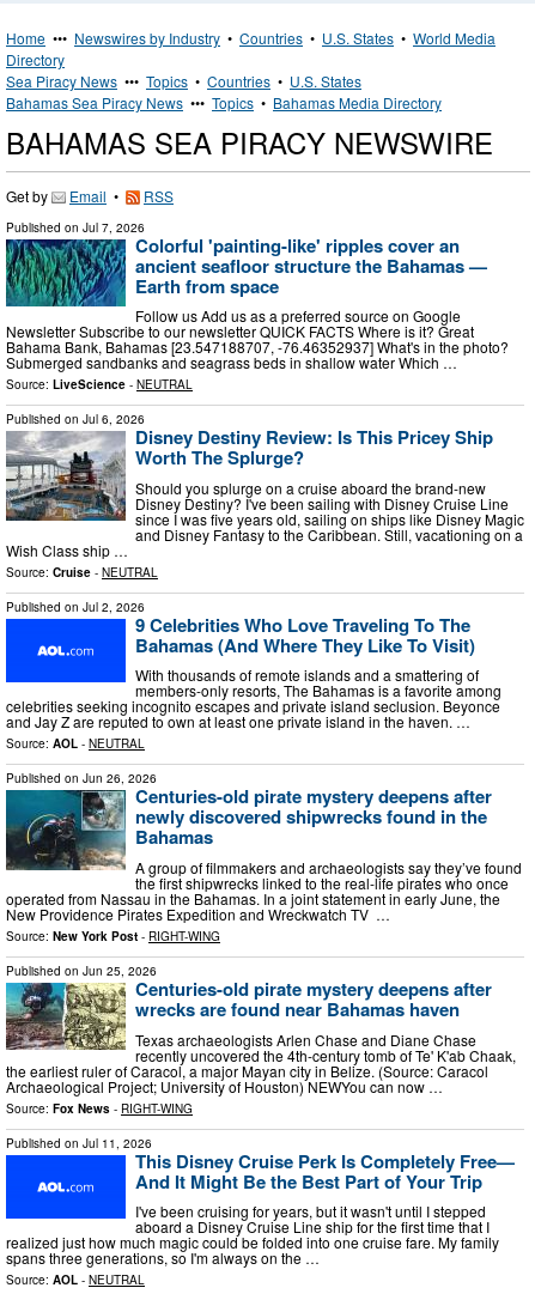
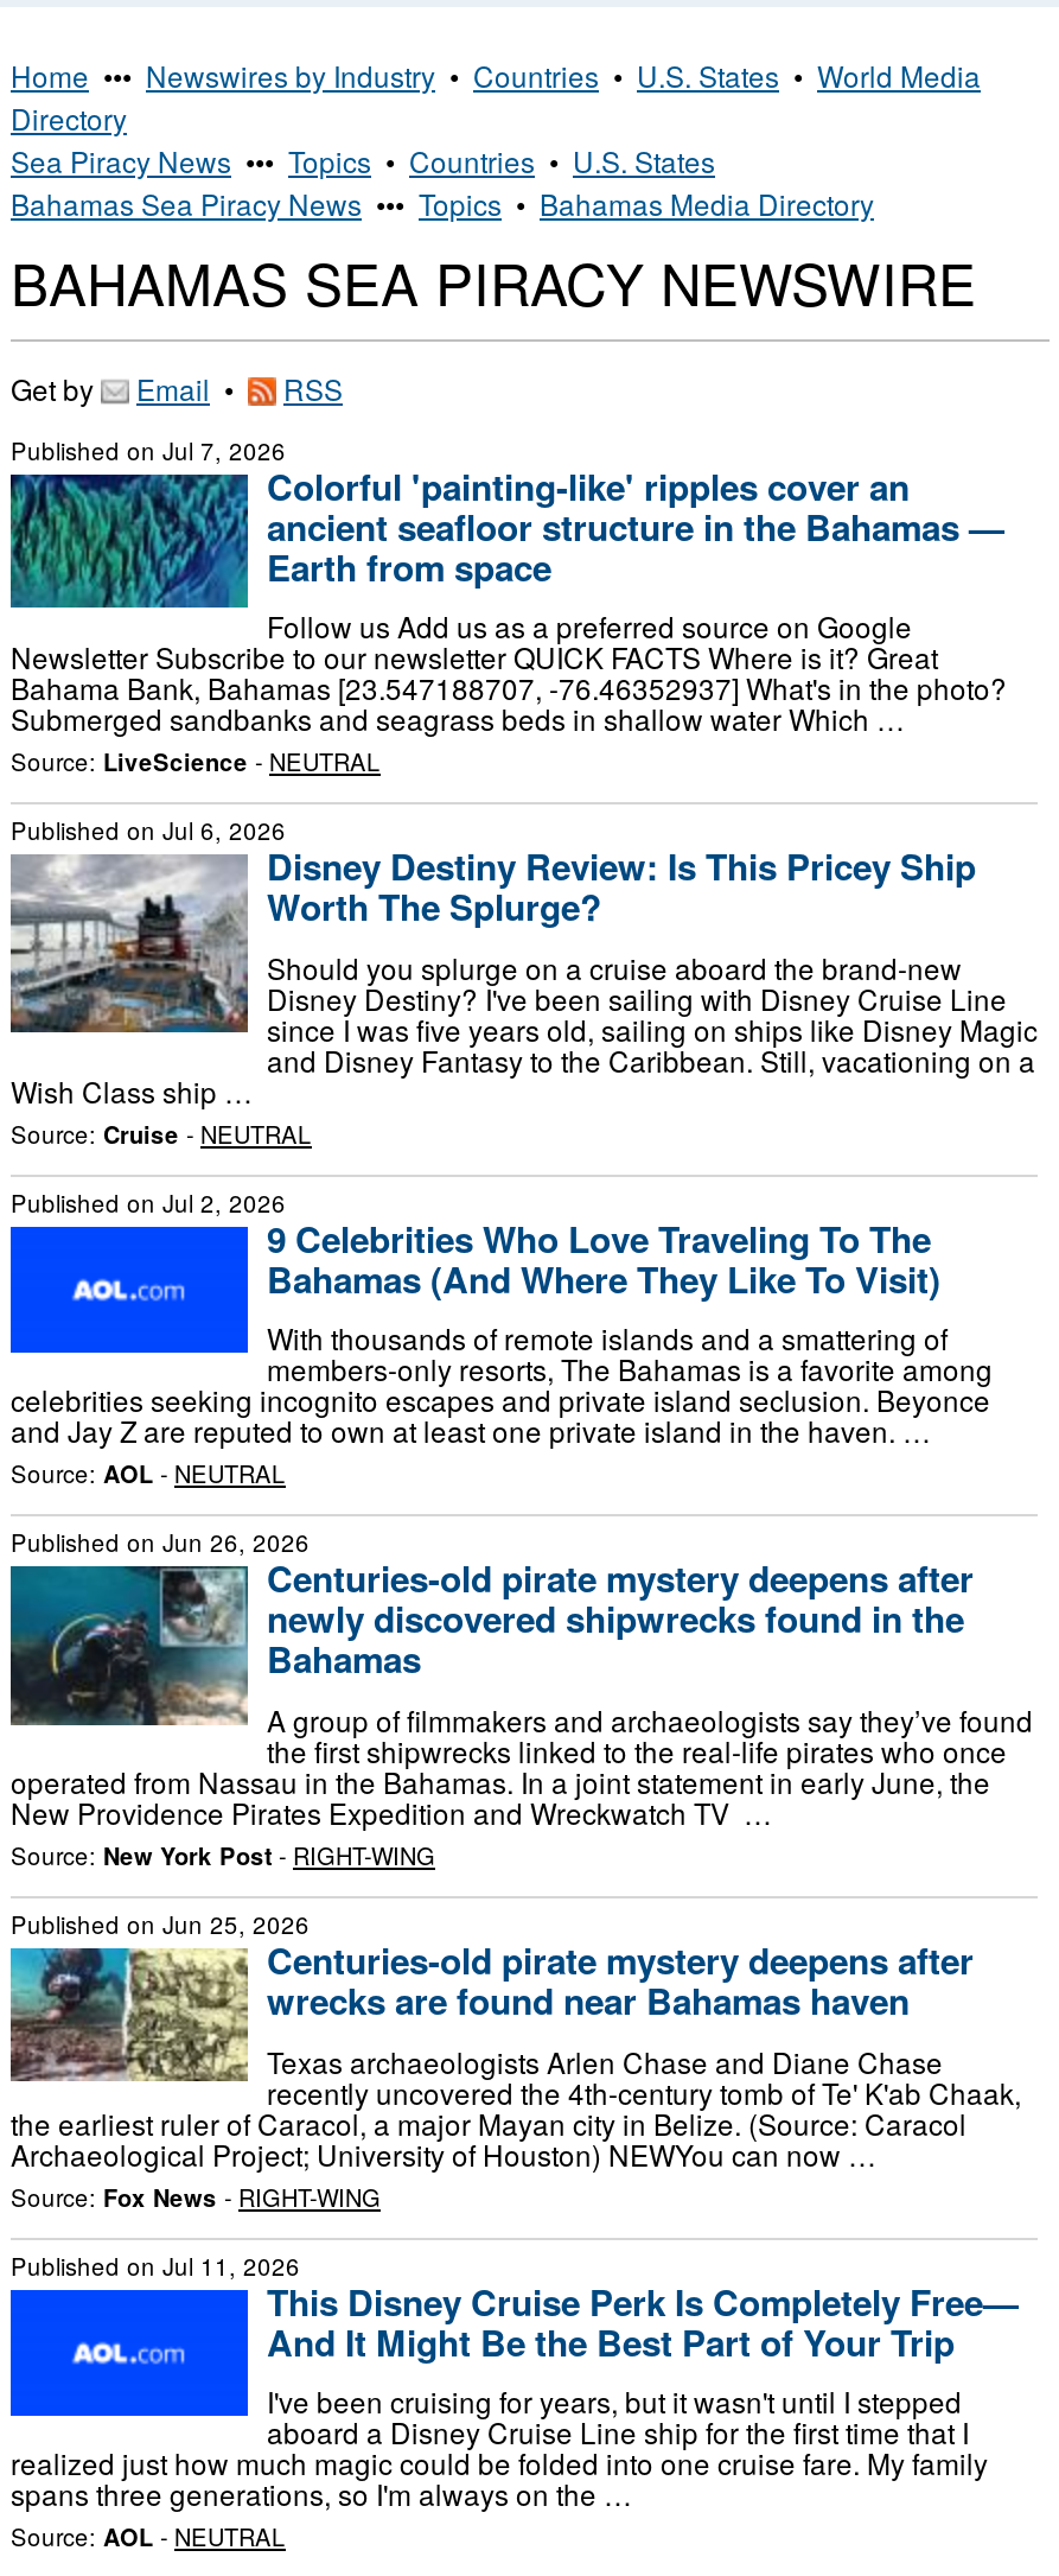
[135,252,487,278] ancient seafloor structure the Bahamas — -> [267,500,1004,552] ancient seafloor structure in the Bahamas —

